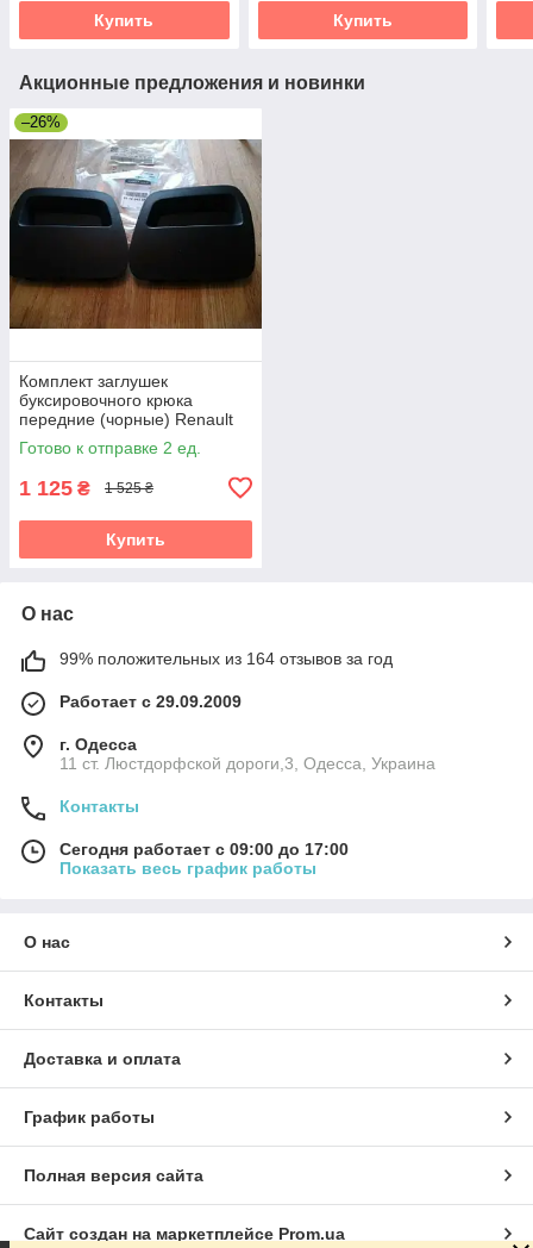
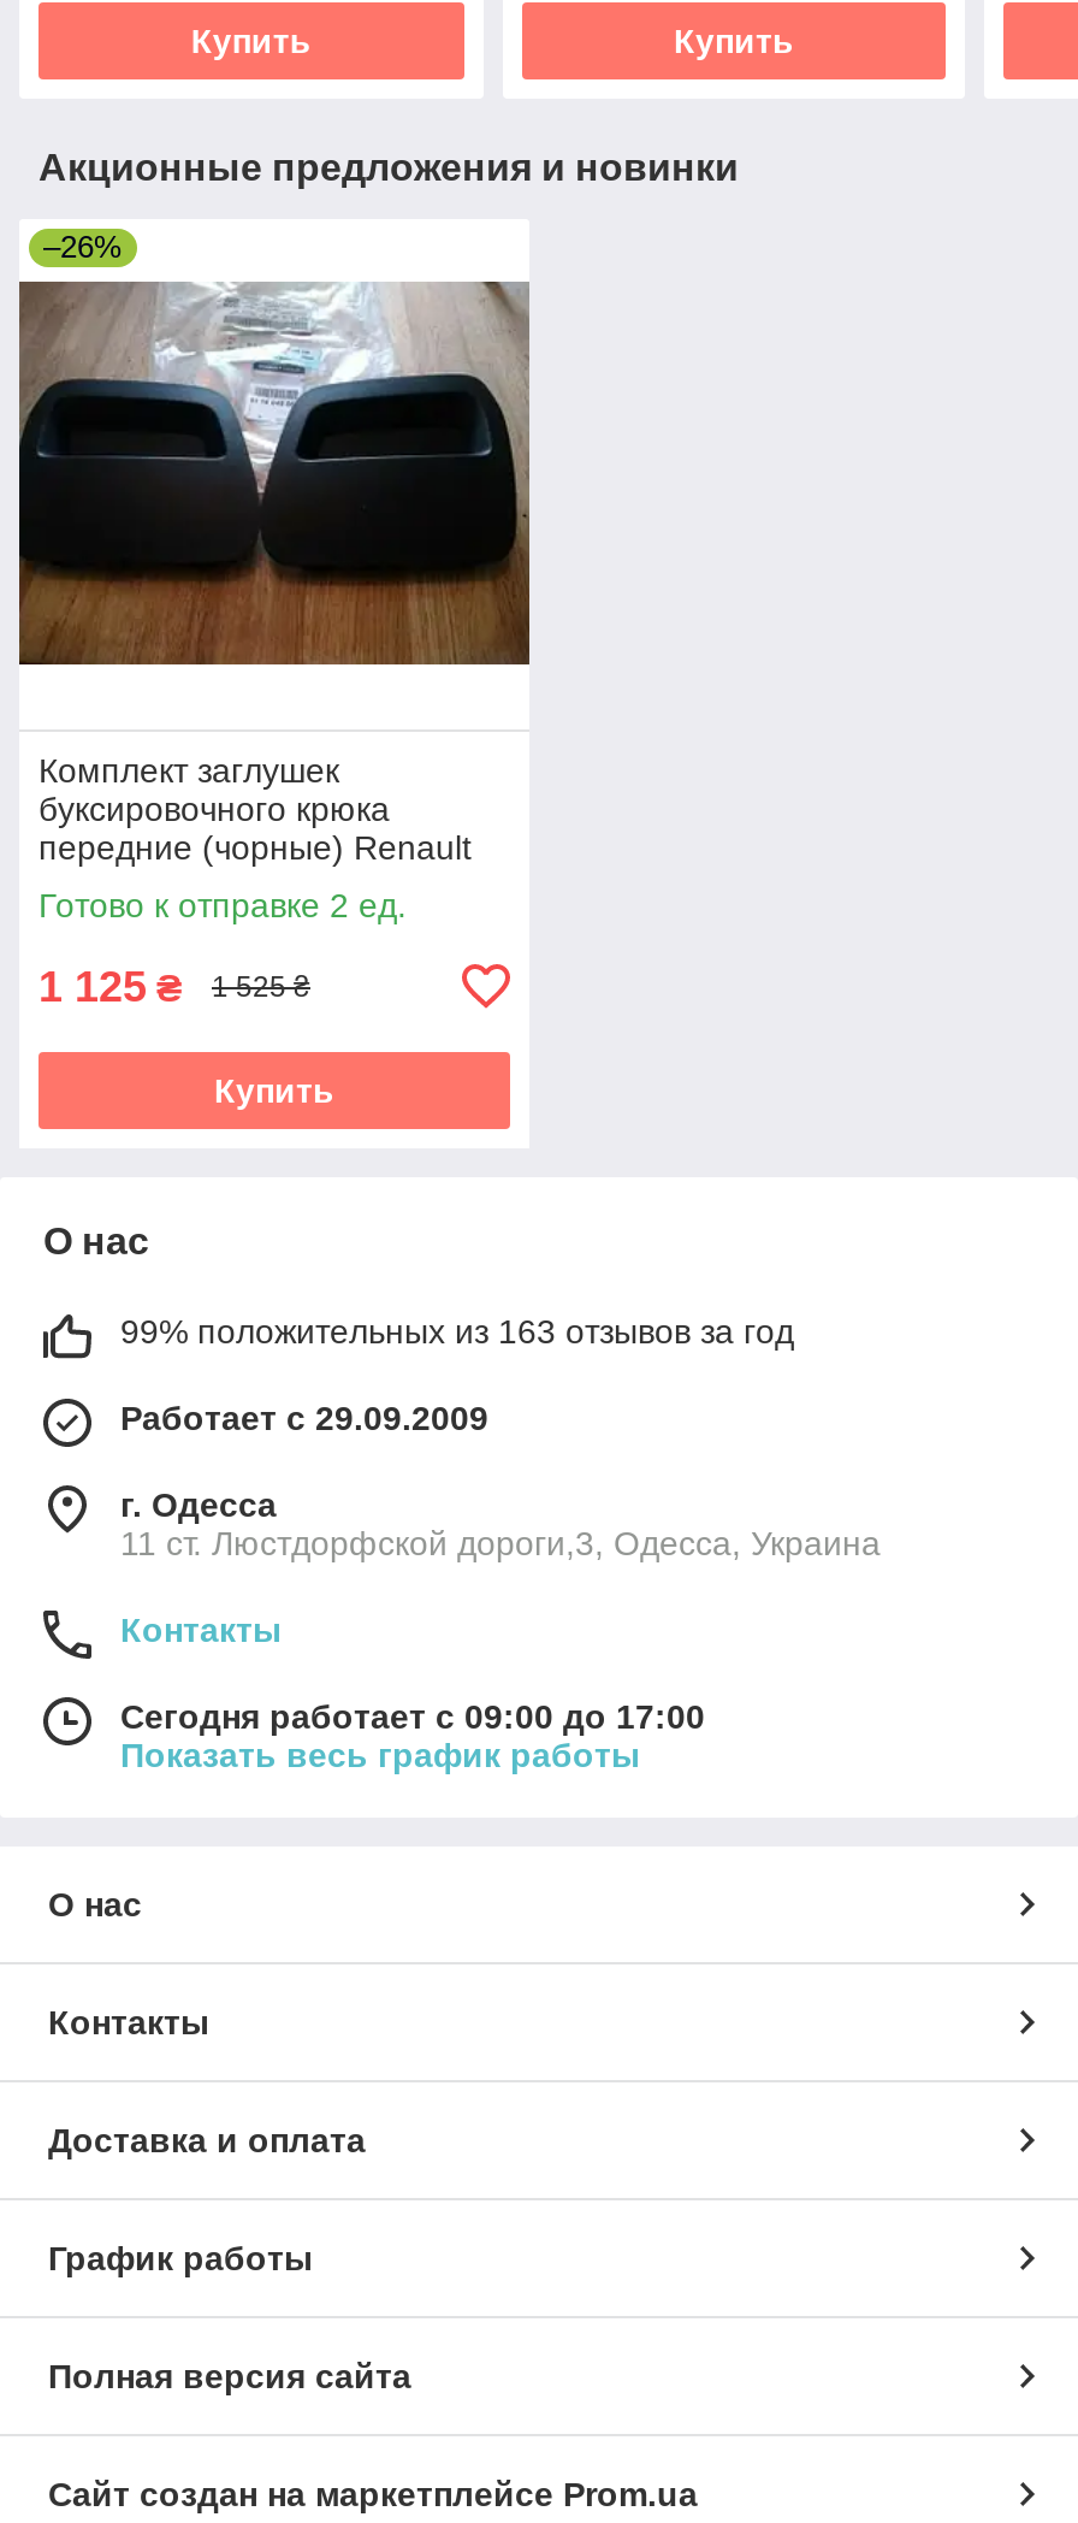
[59,649,393,668] 99% положительных из 164 отзывов за год -> [120,1312,794,1350] 99% положительных из 163 отзывов за год

